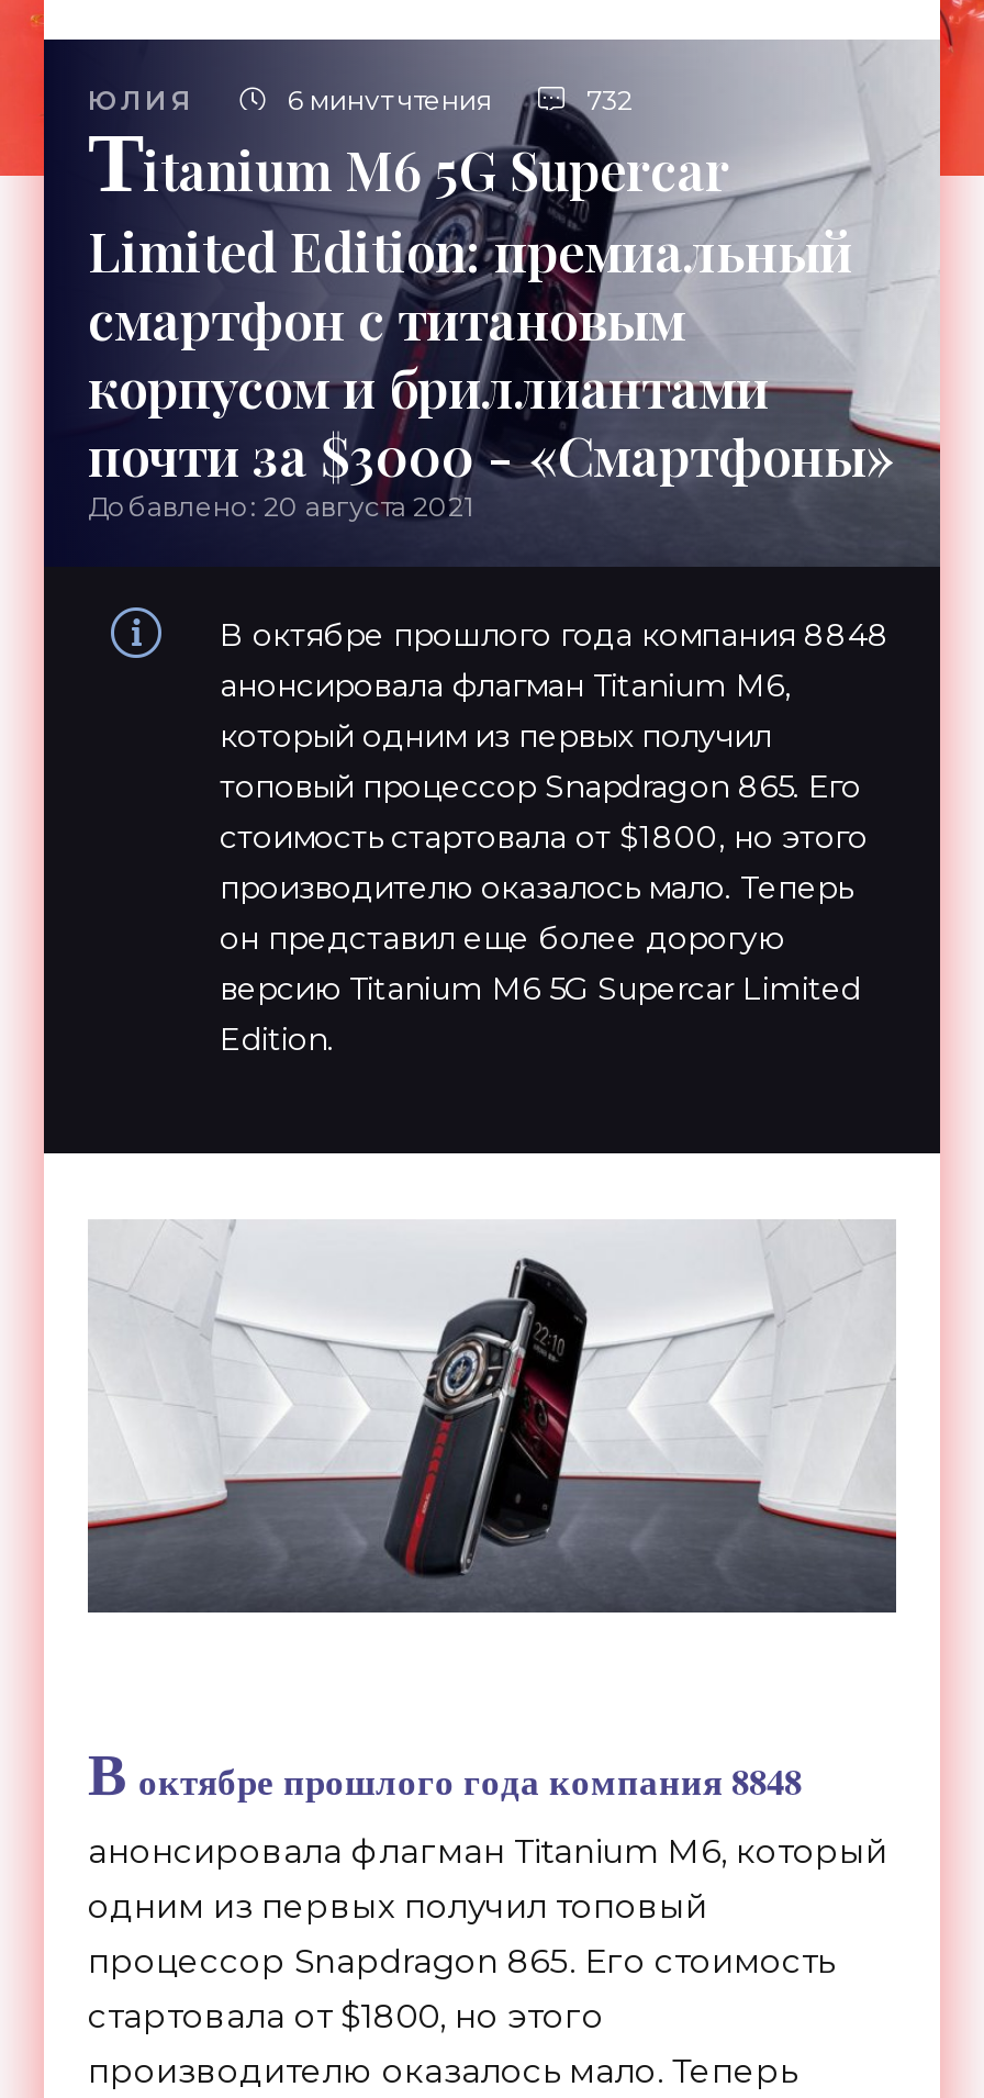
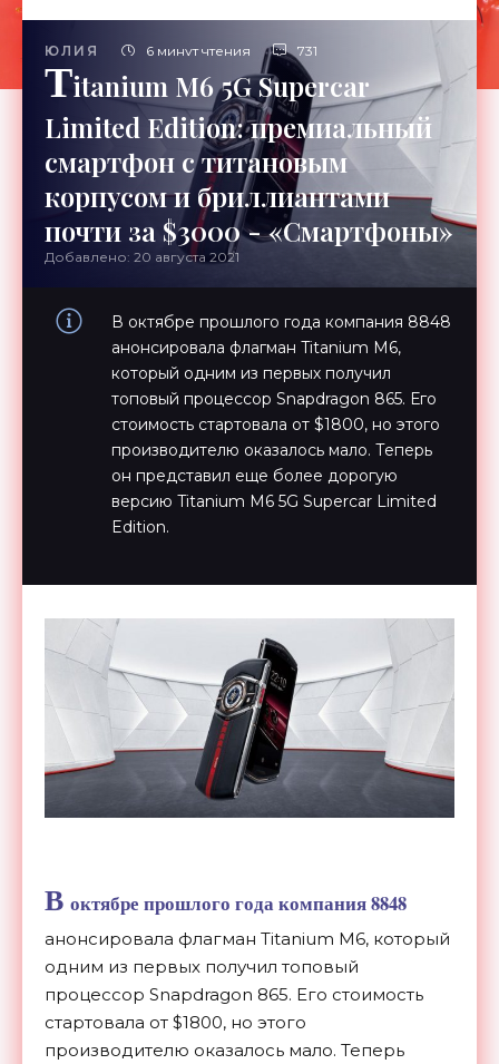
[586,83,633,116] 732 -> [297,42,317,59] 731

